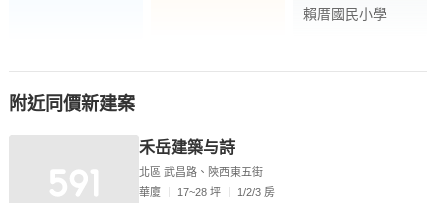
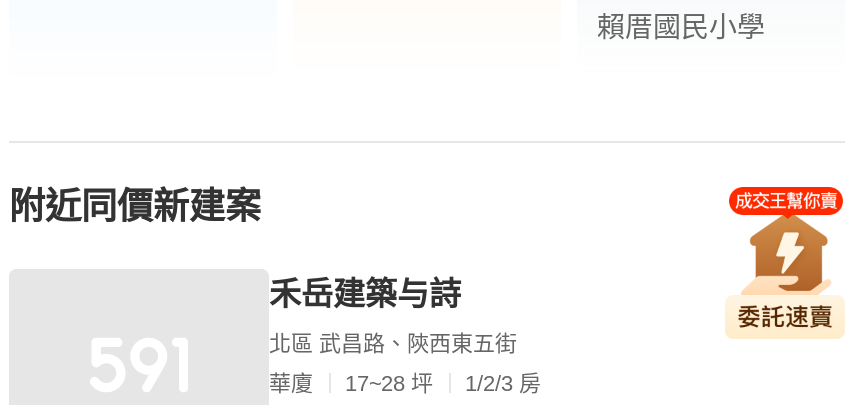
none -> [725,185,845,339] [image]

